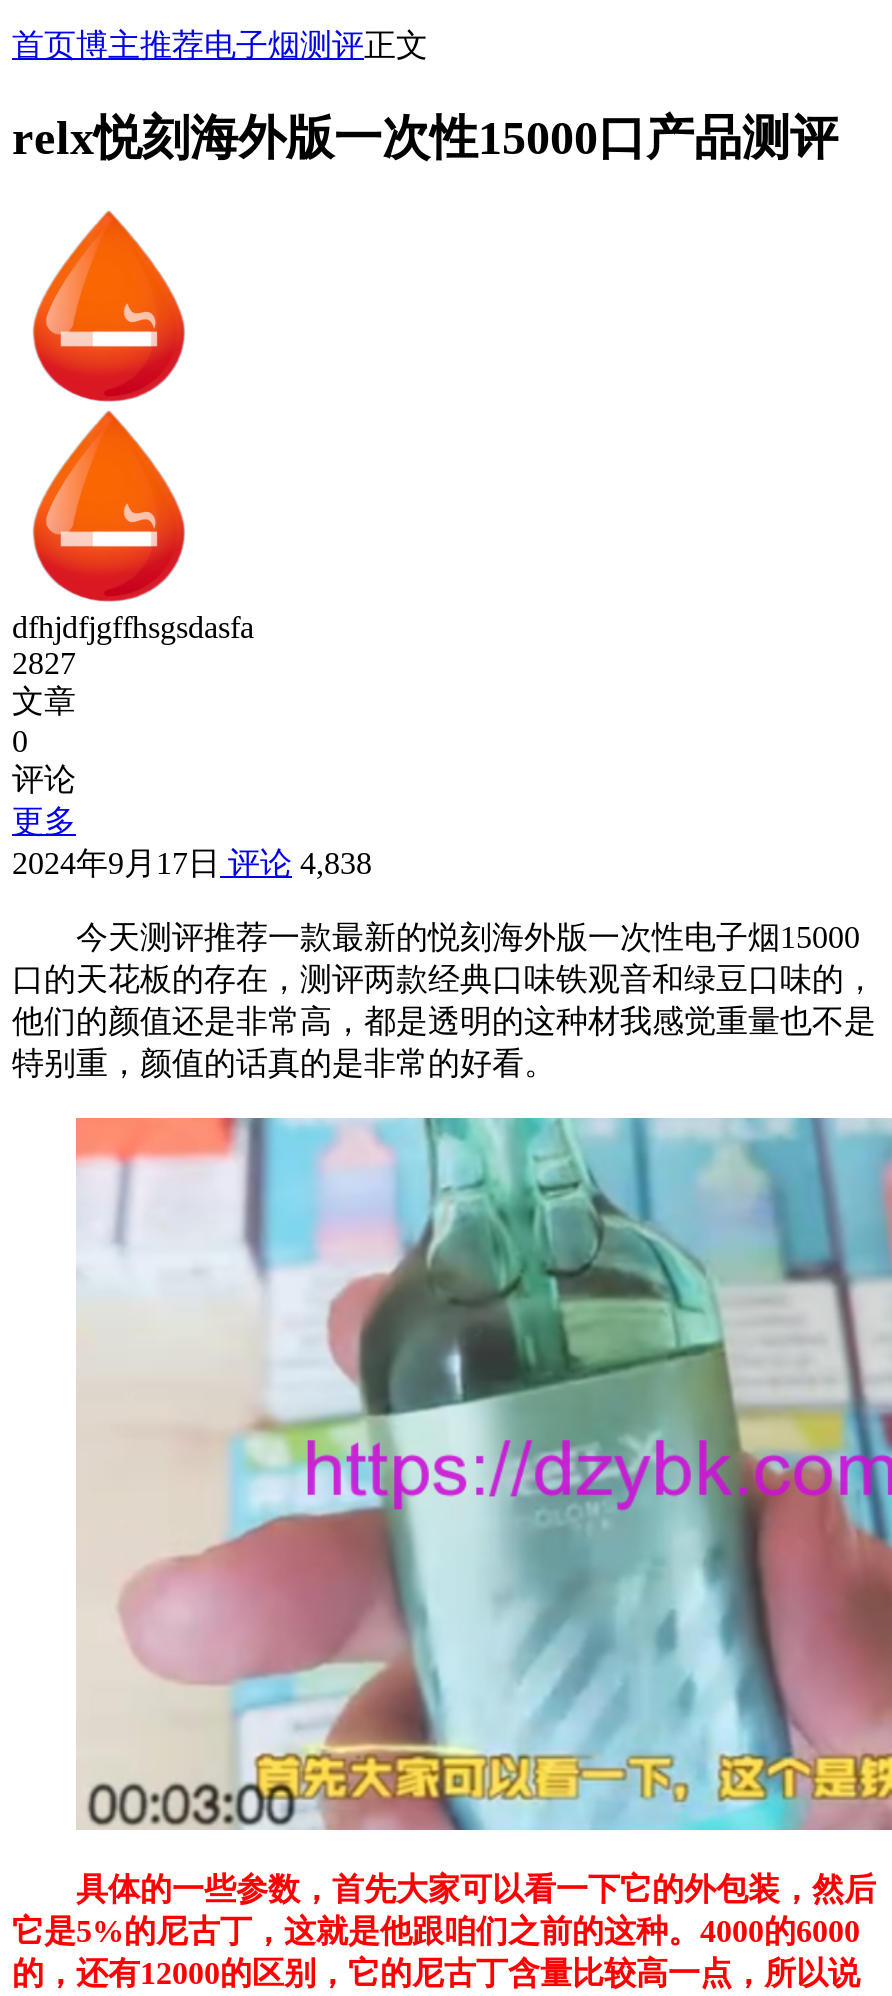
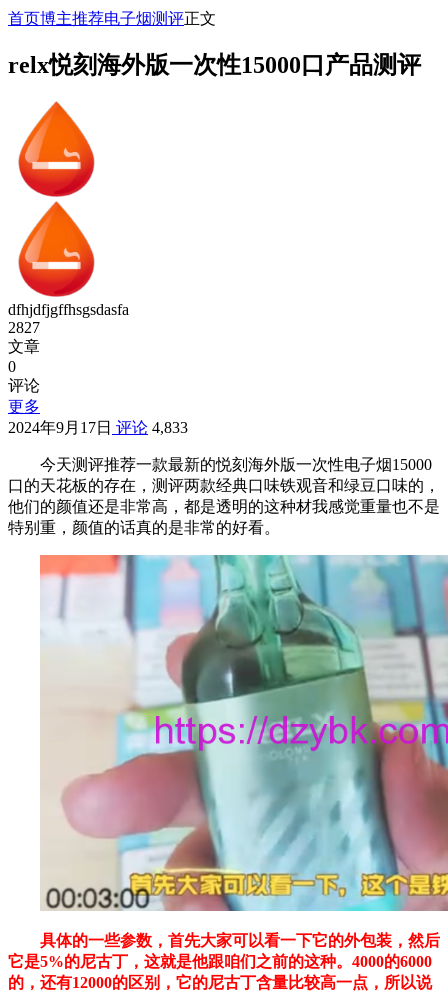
[12,847,372,881] 2024年9月17日评论4,838 -> [8,419,188,436] 2024年9月17日评论4,833

